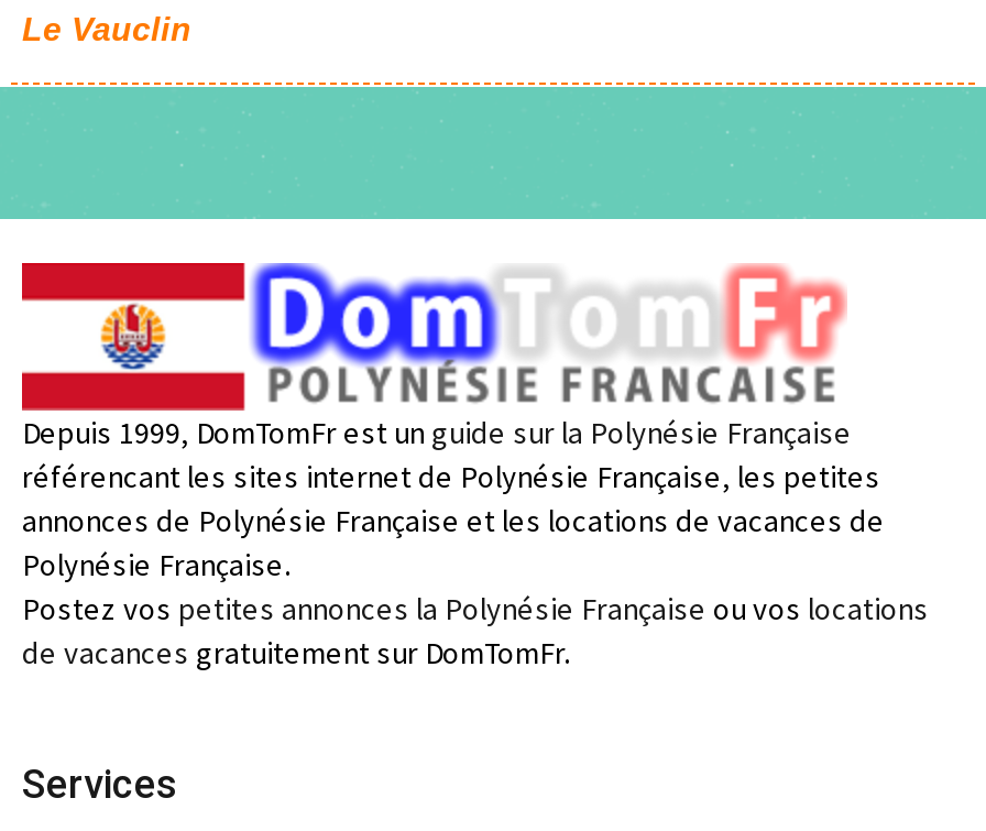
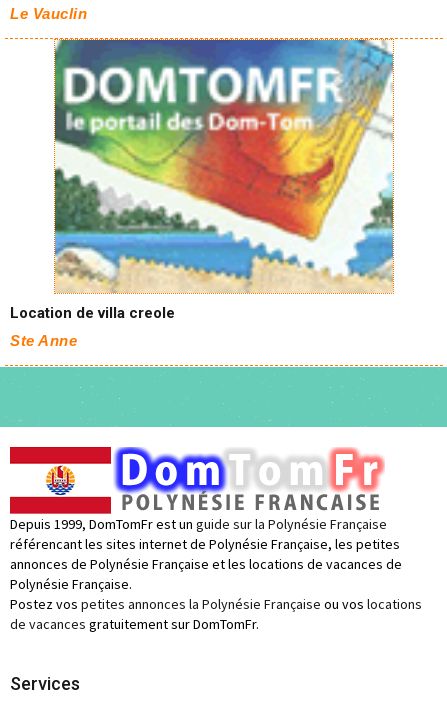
none -> [10,38,395,349] [image] | Location de villa creole | Ste Anne

